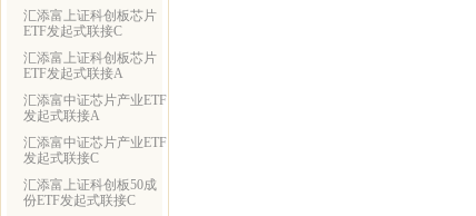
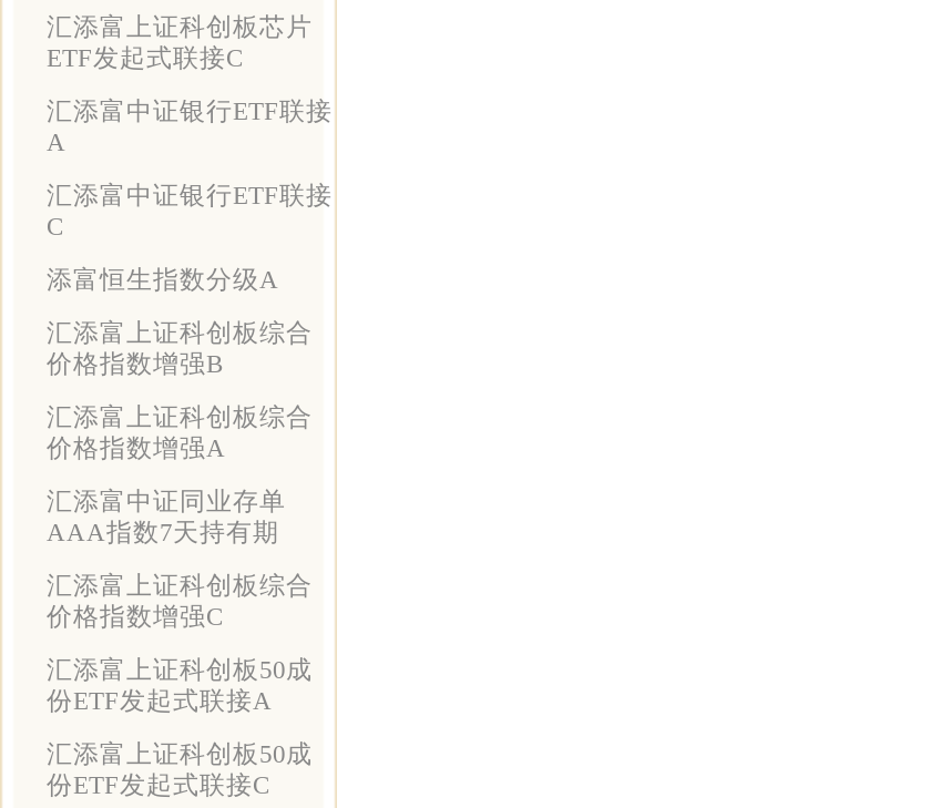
[23,51,167,165] 汇添富上证科创板芯片 | ETF发起式联接A | 汇添富中证芯片产业ETF | 发起式联接A | 汇添富中证芯片产业ETF | 发起式联接C -> [47,98,333,714] 汇添富中证银行ETF联接 | A | 汇添富中证银行ETF联接 | C | 添富恒生指数分级A | 汇添富上证科创板综合 | 价格指数增强B | 汇添富上证科创板综合 | 价格指数增强A | 汇添富中证同业存单 | AAA指数7天持有期 | 汇添富上证科创板综合 | 价格指数增强C | 汇添富上证科创板50成 | 份ETF发起式联接A

